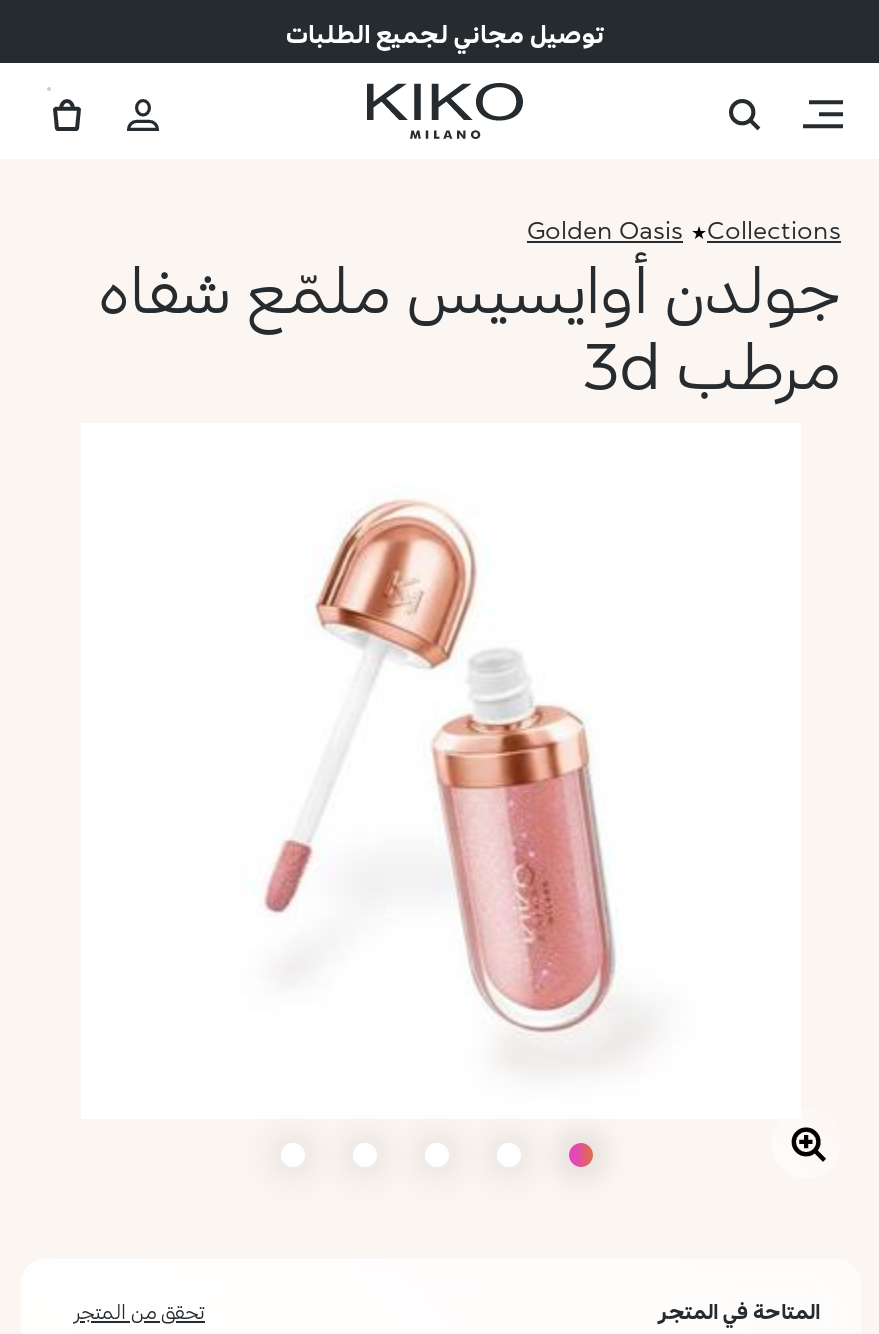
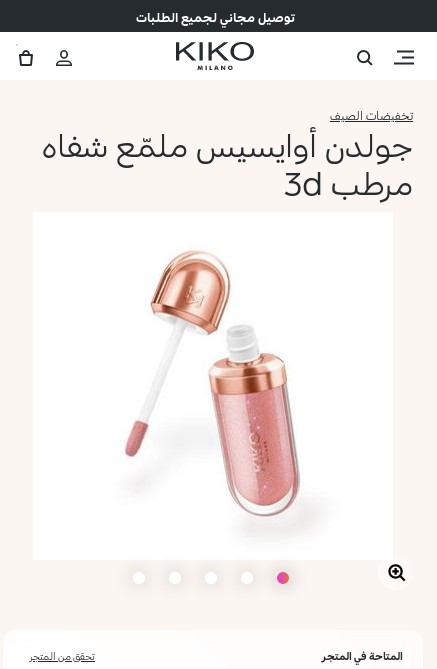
[527,215,841,245] Collections | Golden Oasis -> [330,108,413,123] تخفيضات الصيف

